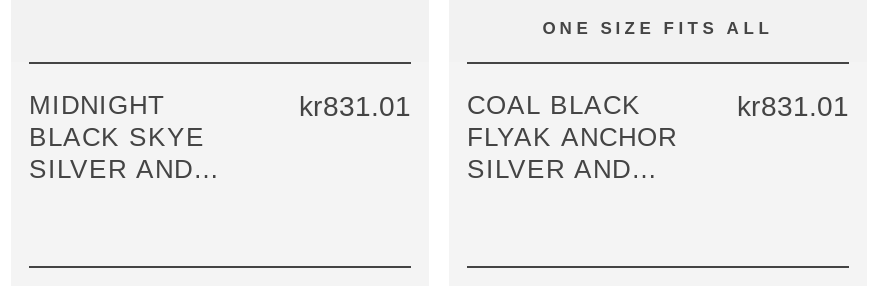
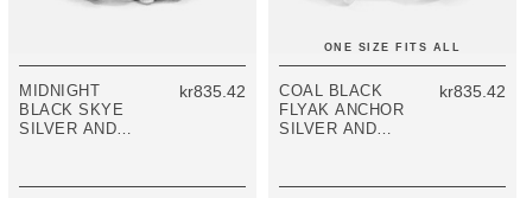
[299,90,641,122] kr831.01 COAL BLACK -> [179,82,382,101] kr835.42 COAL BLACK
[737,90,849,122] kr831.01 -> [439,82,506,101] kr835.42

